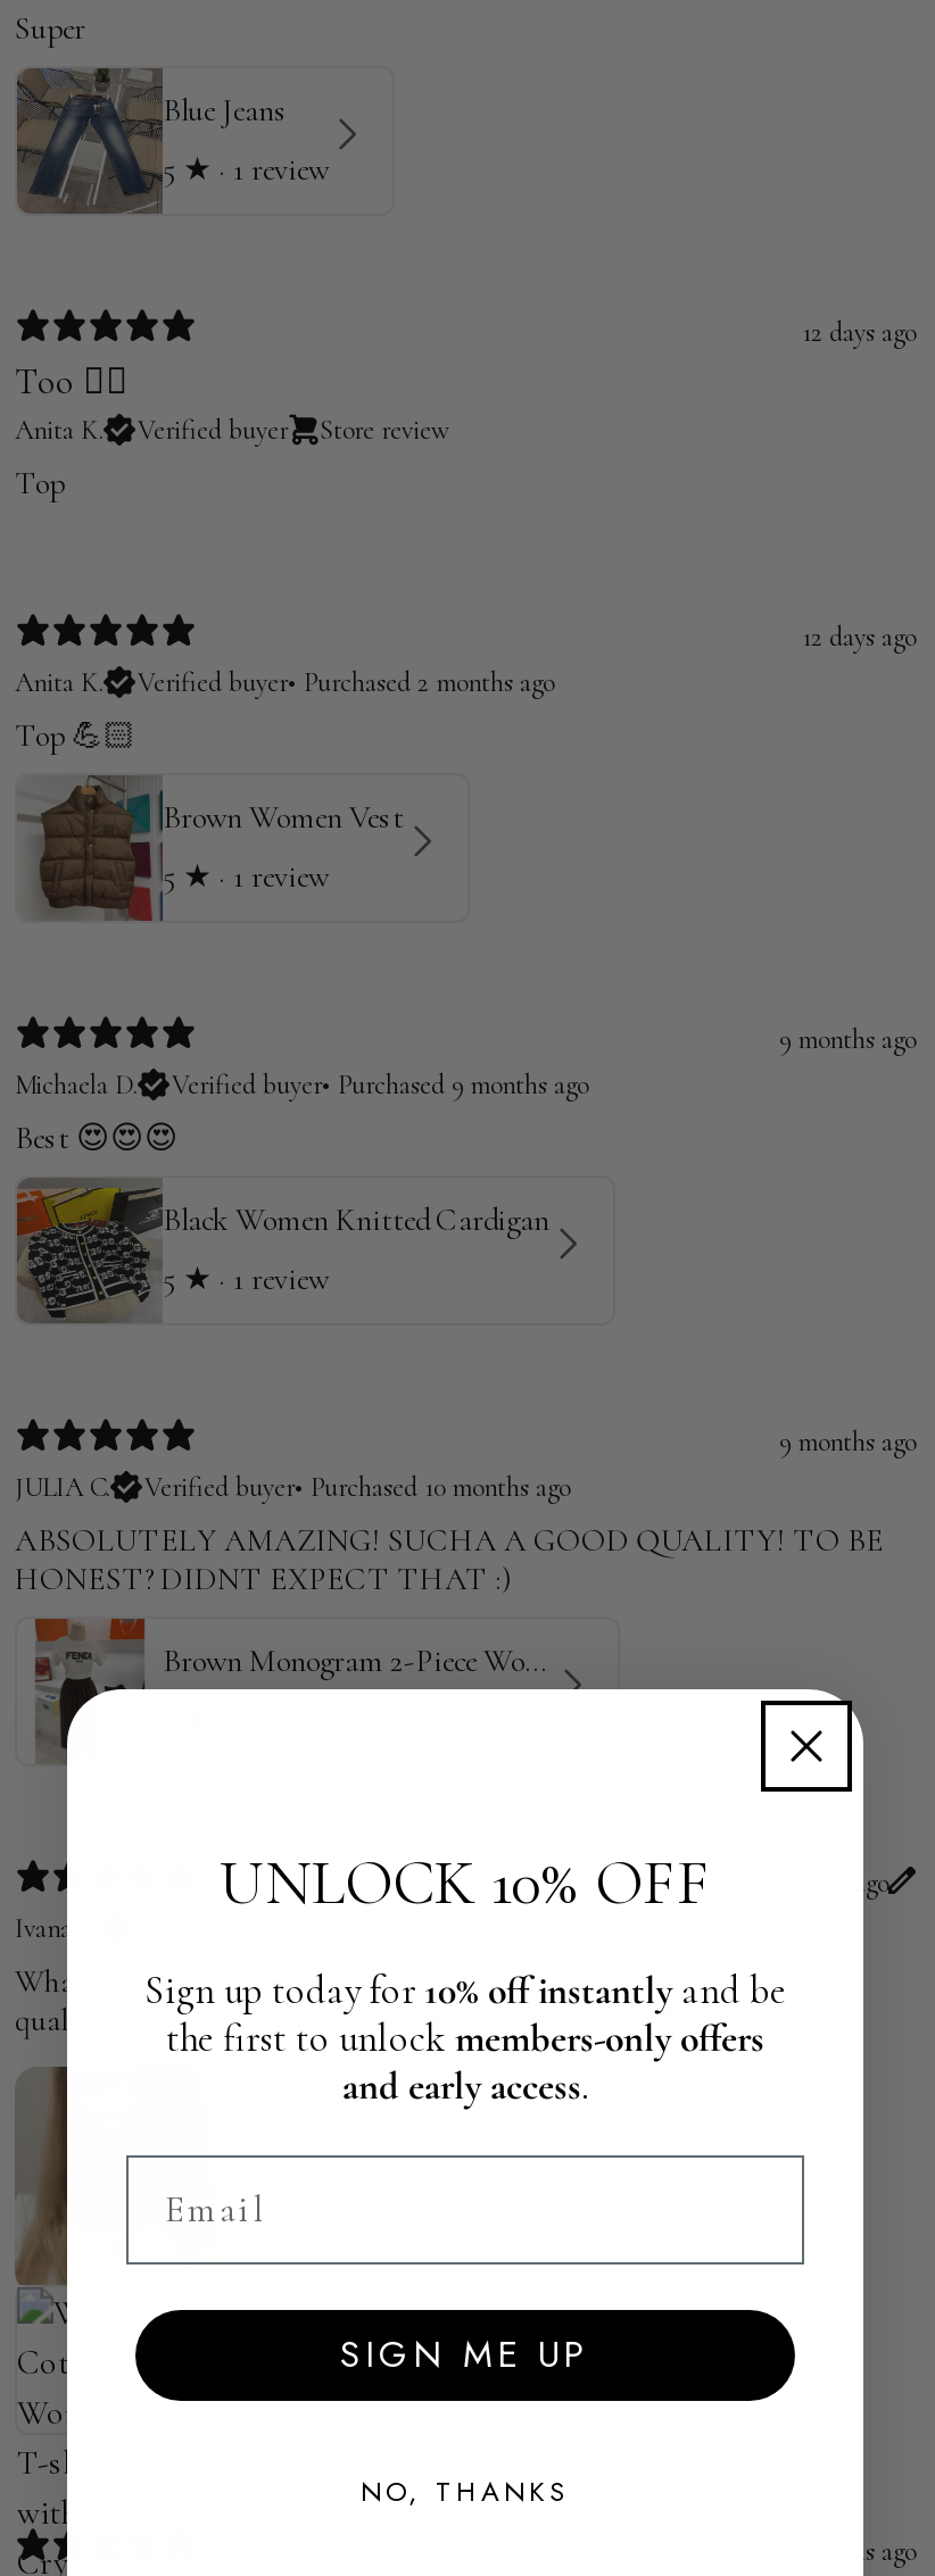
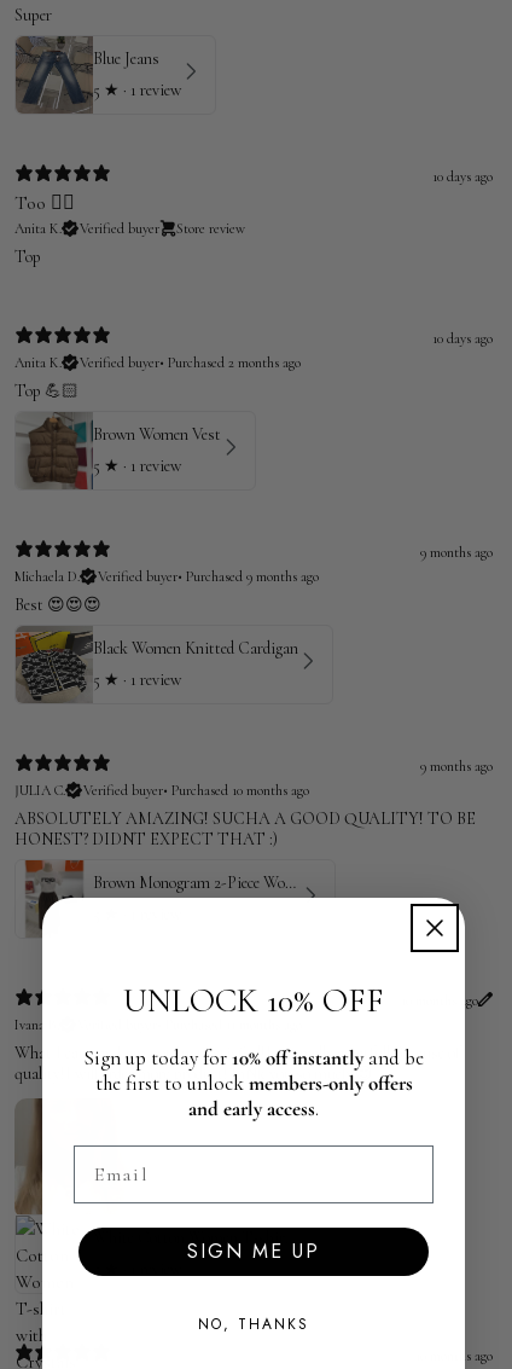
[802,316,916,348] 12 days ago -> [432,168,493,185] 10 days ago
[802,621,916,653] 12 days ago -> [432,330,493,347] 10 days ago

